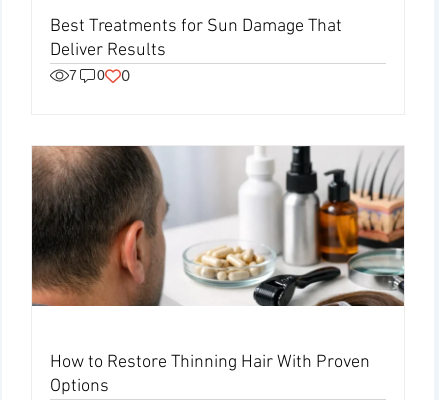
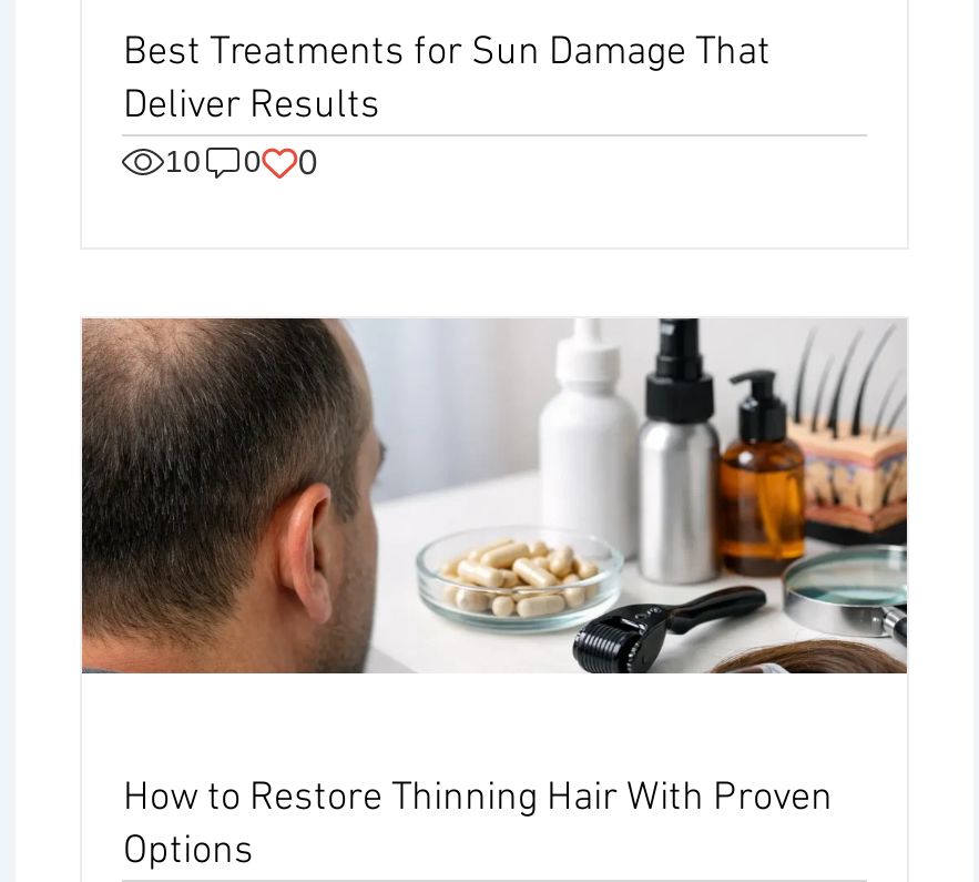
[69,67,78,83] 7 -> [165,144,202,180] 10

